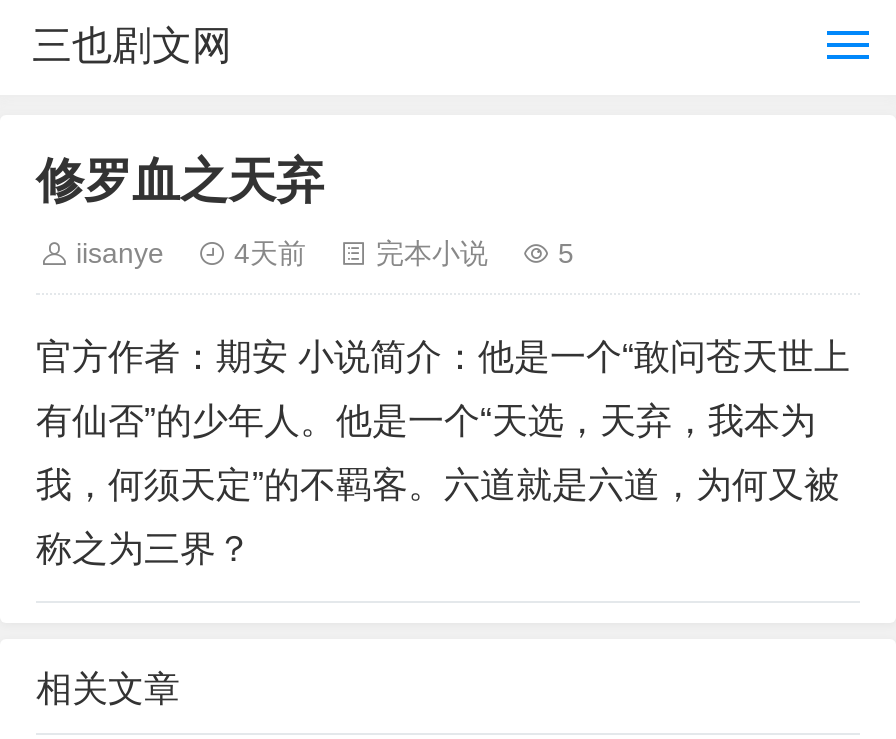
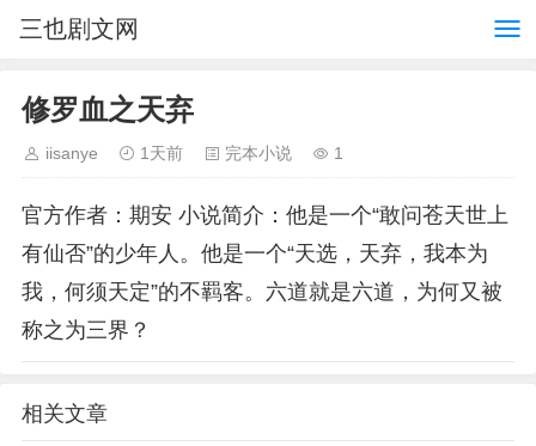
[234,237,306,269] 4天前 -> [140,143,183,163] 1天前
[558,237,574,269] 5 -> [334,143,343,163] 1

